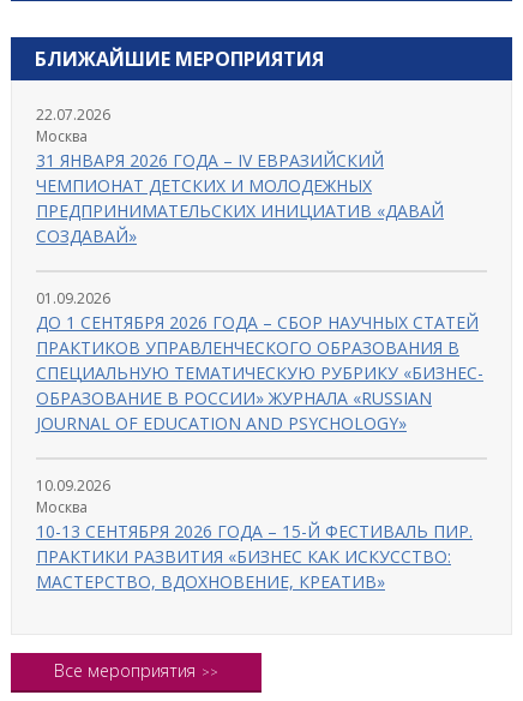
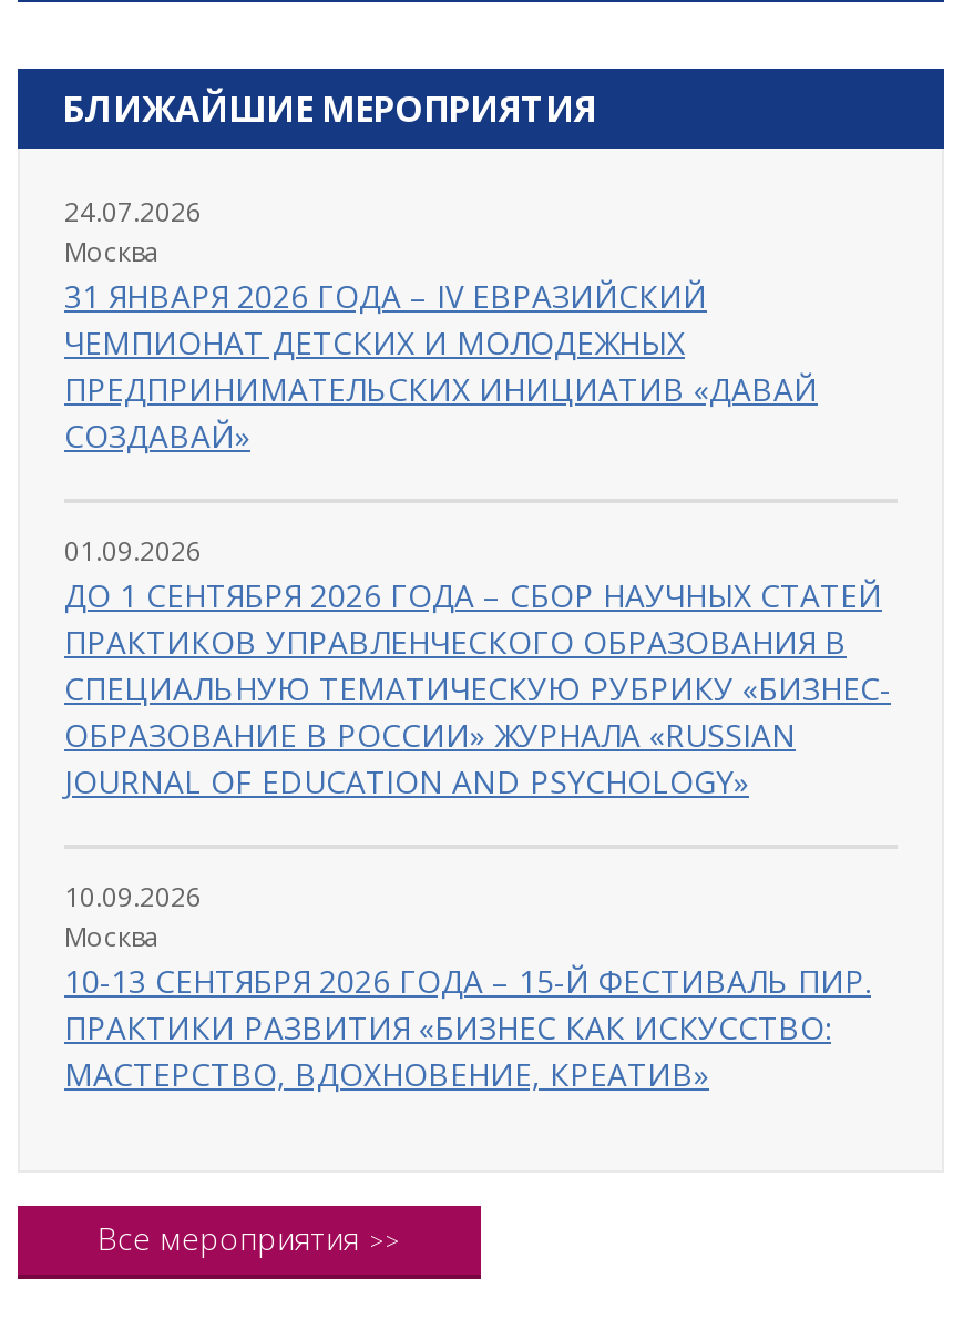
[36,104,110,125] 22.07.2026 -> [64,193,202,230] 24.07.2026

